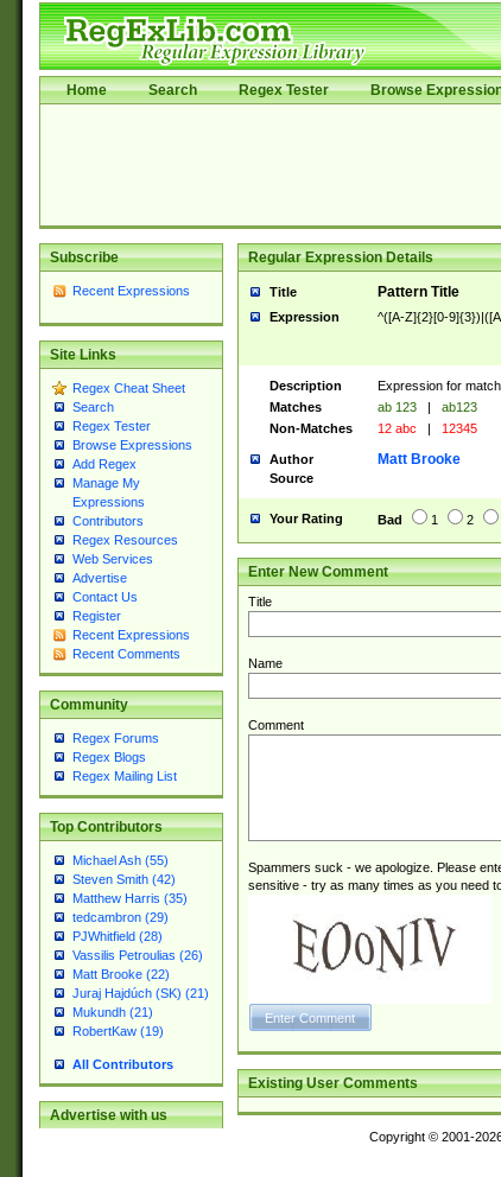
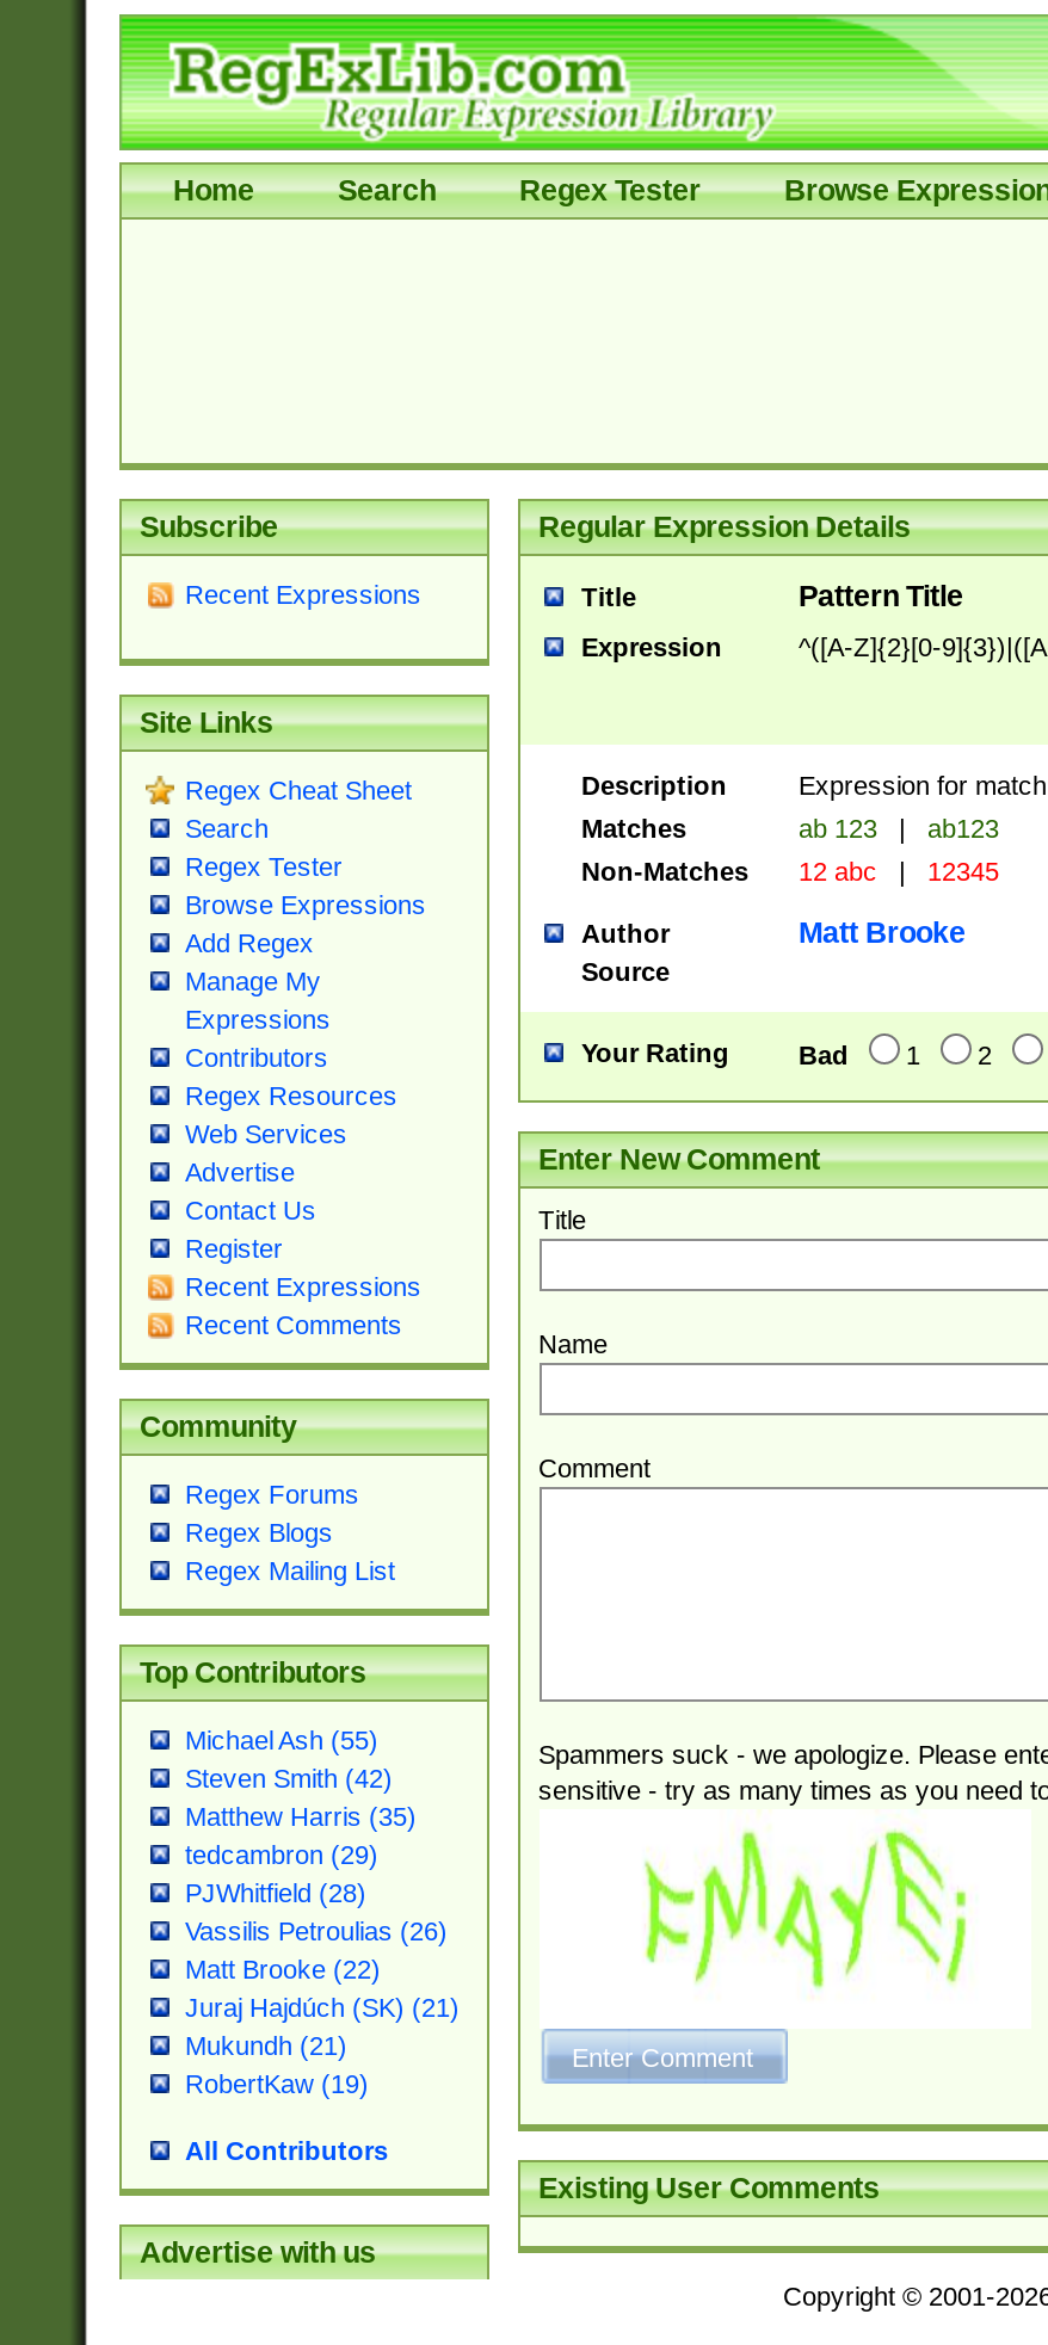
[293,905,461,982] [image] -> [633,1828,969,1991] [image]

